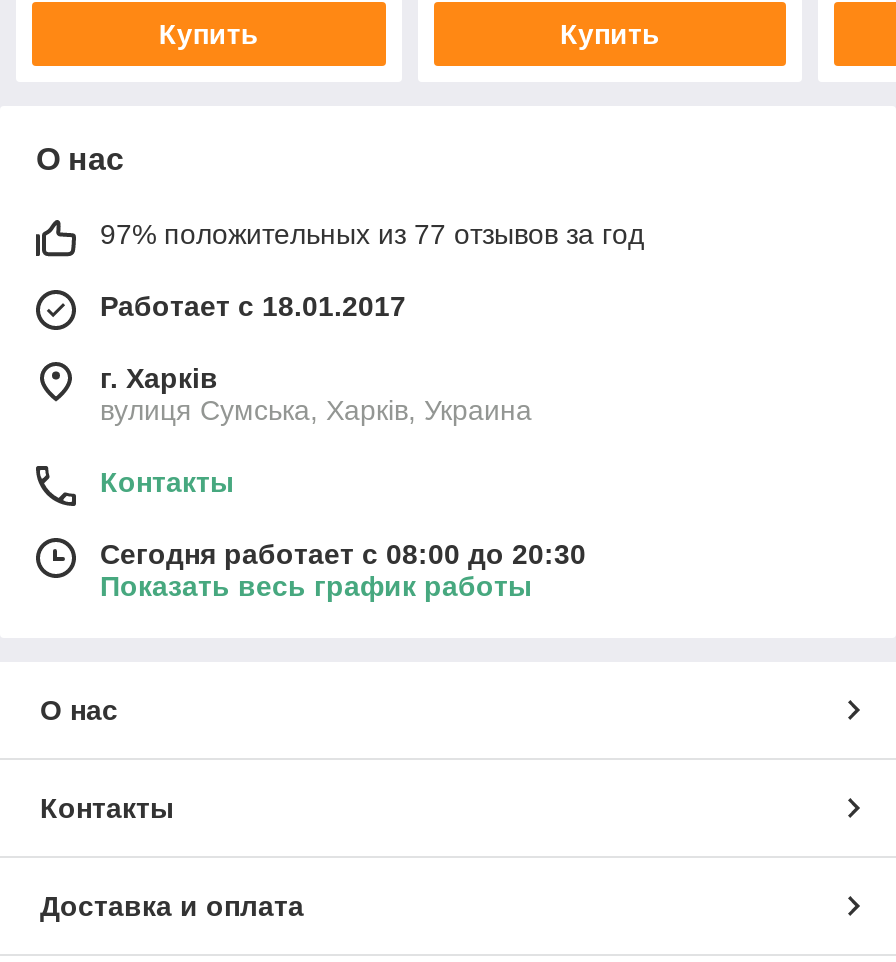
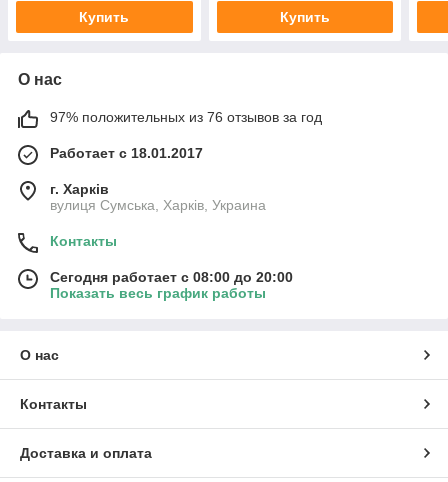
[100,218,644,250] 97% положительных из 77 отзывов за год -> [50,109,322,125] 97% положительных из 76 отзывов за год
[100,538,586,570] Сегодня работает с 08:00 до 20:30 -> [50,269,293,285] Сегодня работает с 08:00 до 20:00

